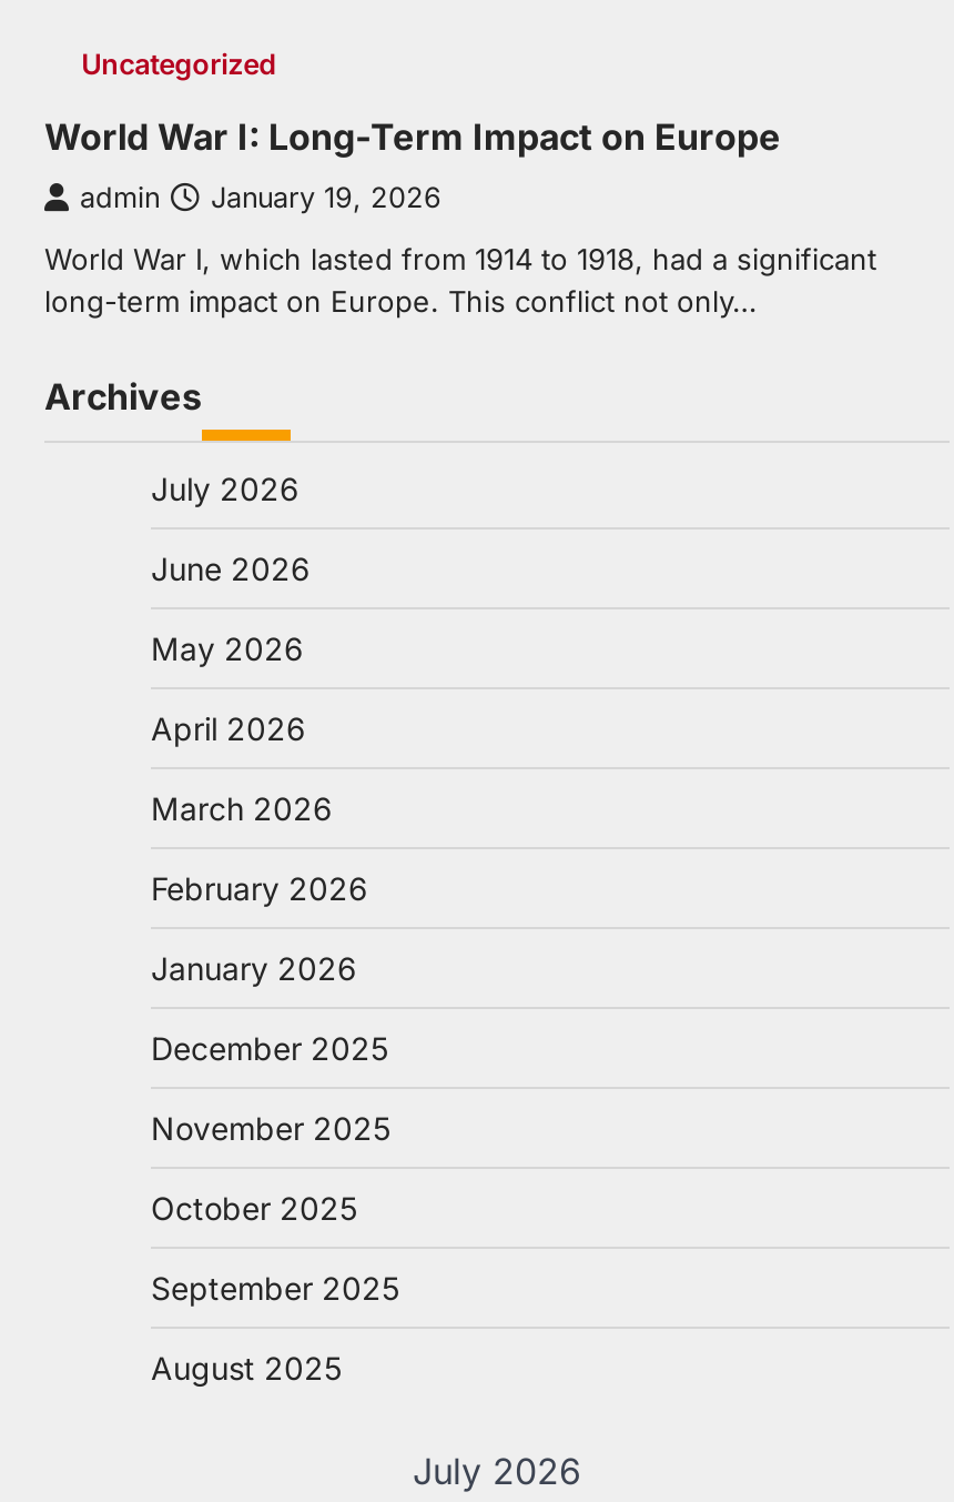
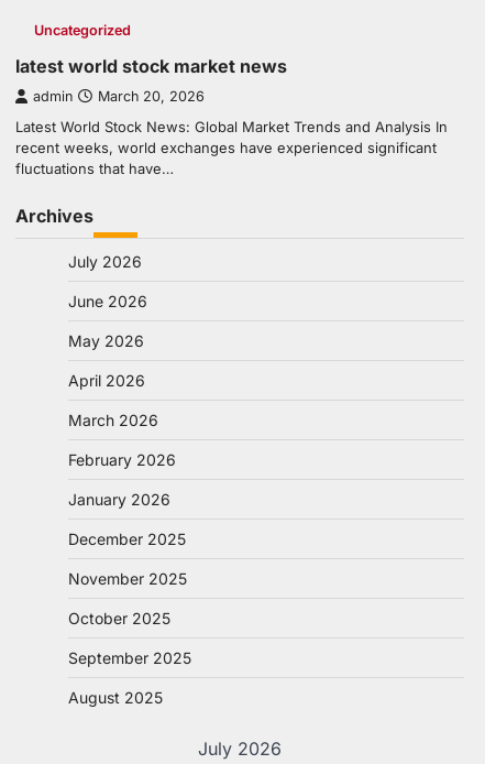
[44,115,781,159] World War I: Long-Term Impact on Europe -> [15,55,287,77] latest world stock market news
[80,181,442,214] admin January 19, 2026 -> [33,88,205,105] admin March 20, 2026
[44,241,876,319] World War I, which lasted from 1914 to 1918, had a significant | long-term impact on Europe. This conflict not only… -> [15,118,448,177] Latest World Stock News: Global Market Trends and Analysis In | recent weeks, world exchanges have experienced significant | fluctuations that have…

